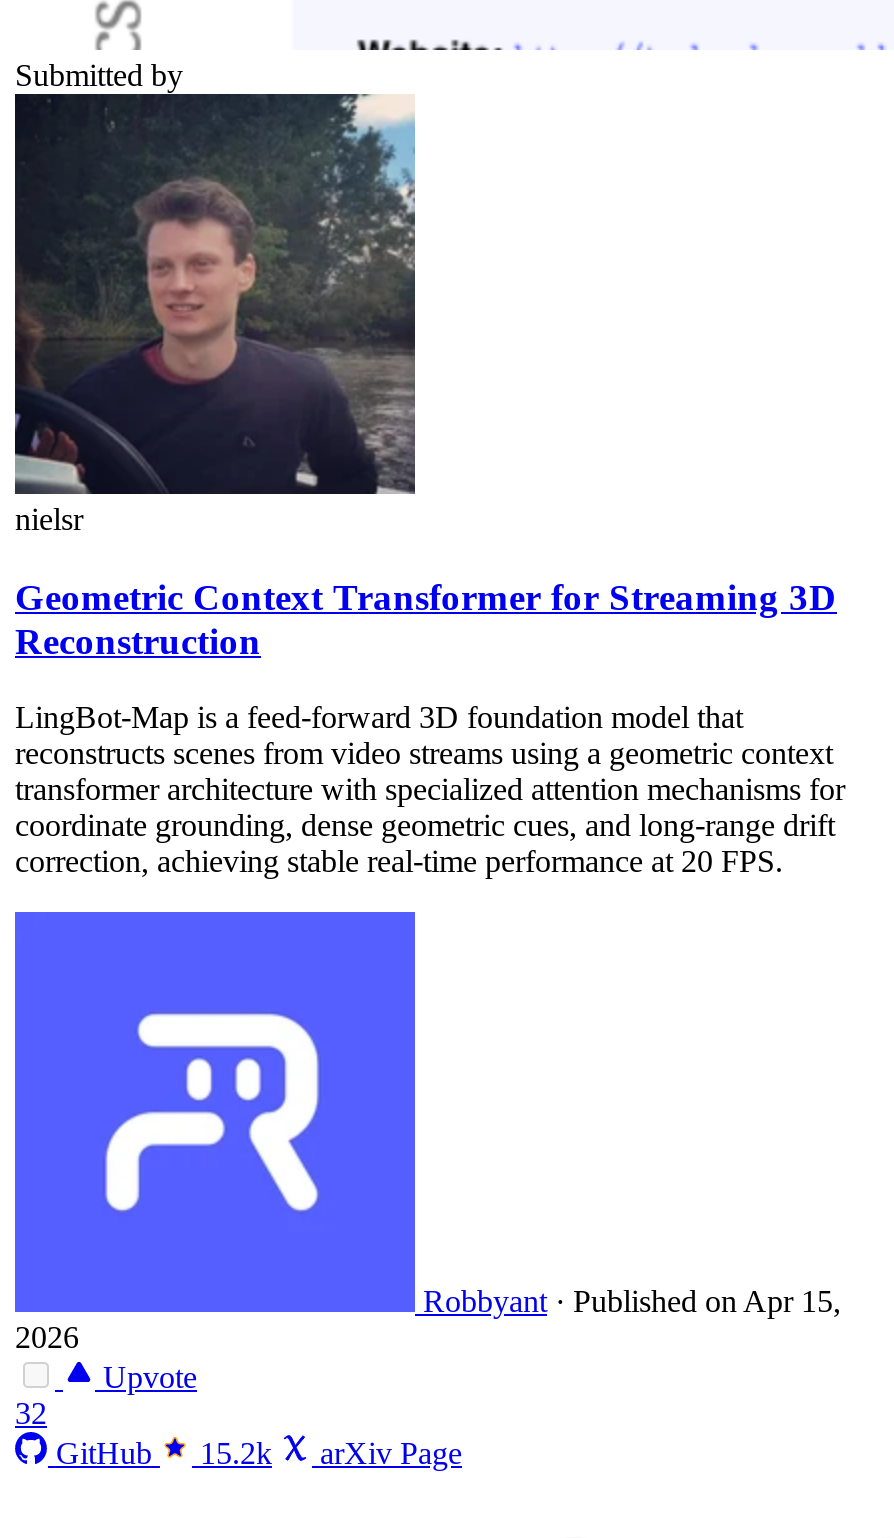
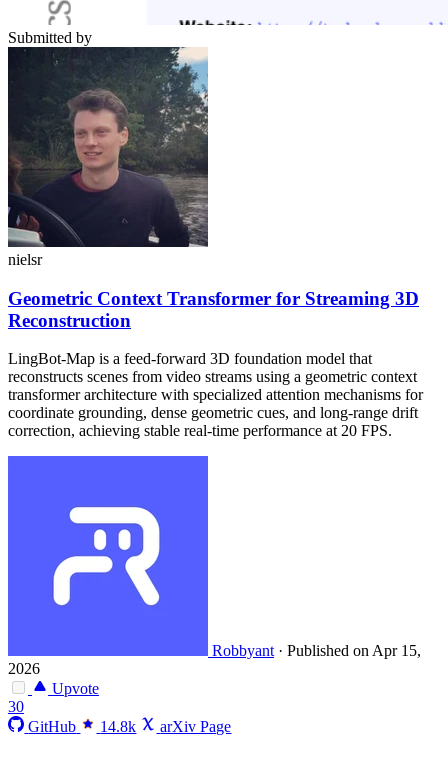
[15,1397,47,1431] 32 -> [8,698,24,715] 30
[56,1437,462,1471] GitHub 15.2k arXiv Page -> [28,718,231,735] GitHub 14.8k arXiv Page

